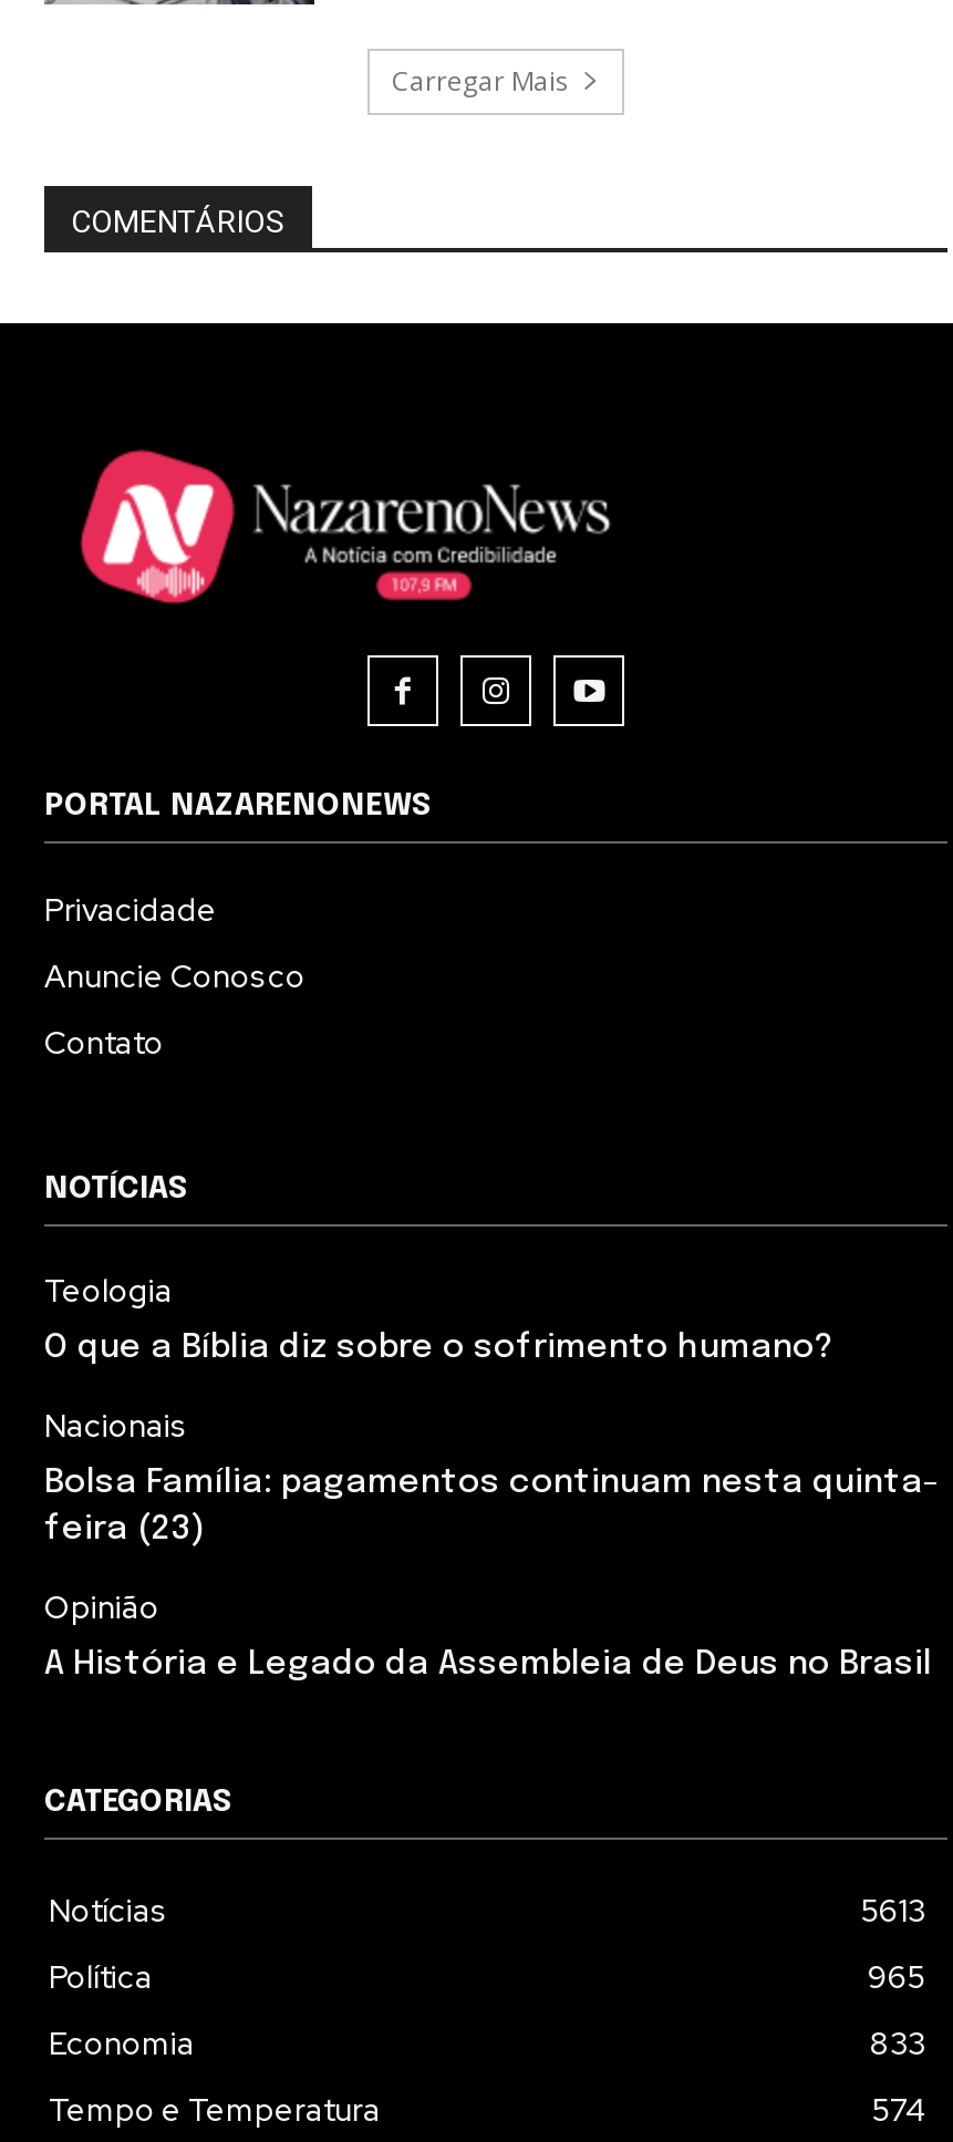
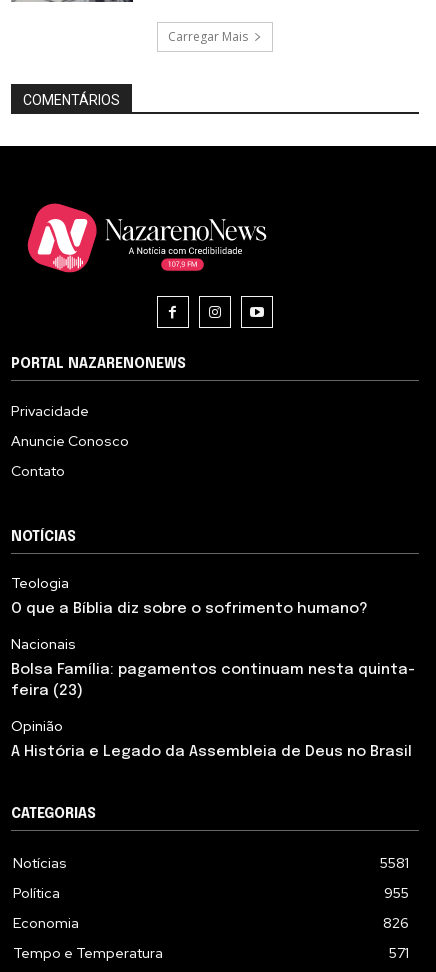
[861,1892,925,1931] 5613 -> [380,854,409,872] 5581
[868,1958,925,1998] 965 -> [384,884,409,902] 955
[870,2024,925,2064] 833 -> [383,914,409,932] 826
[872,2091,925,2131] 574 -> [389,944,409,962] 571

